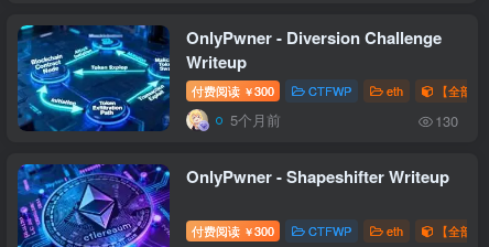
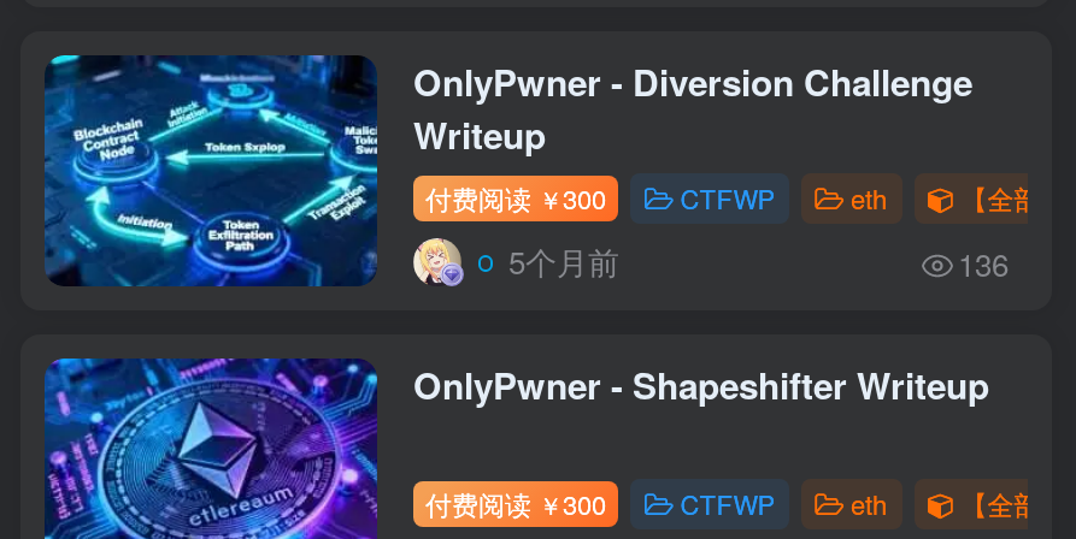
[435,110,458,131] 130 -> [958,241,1009,287] 136

